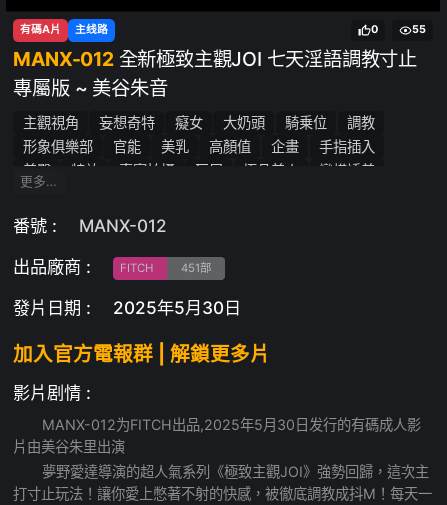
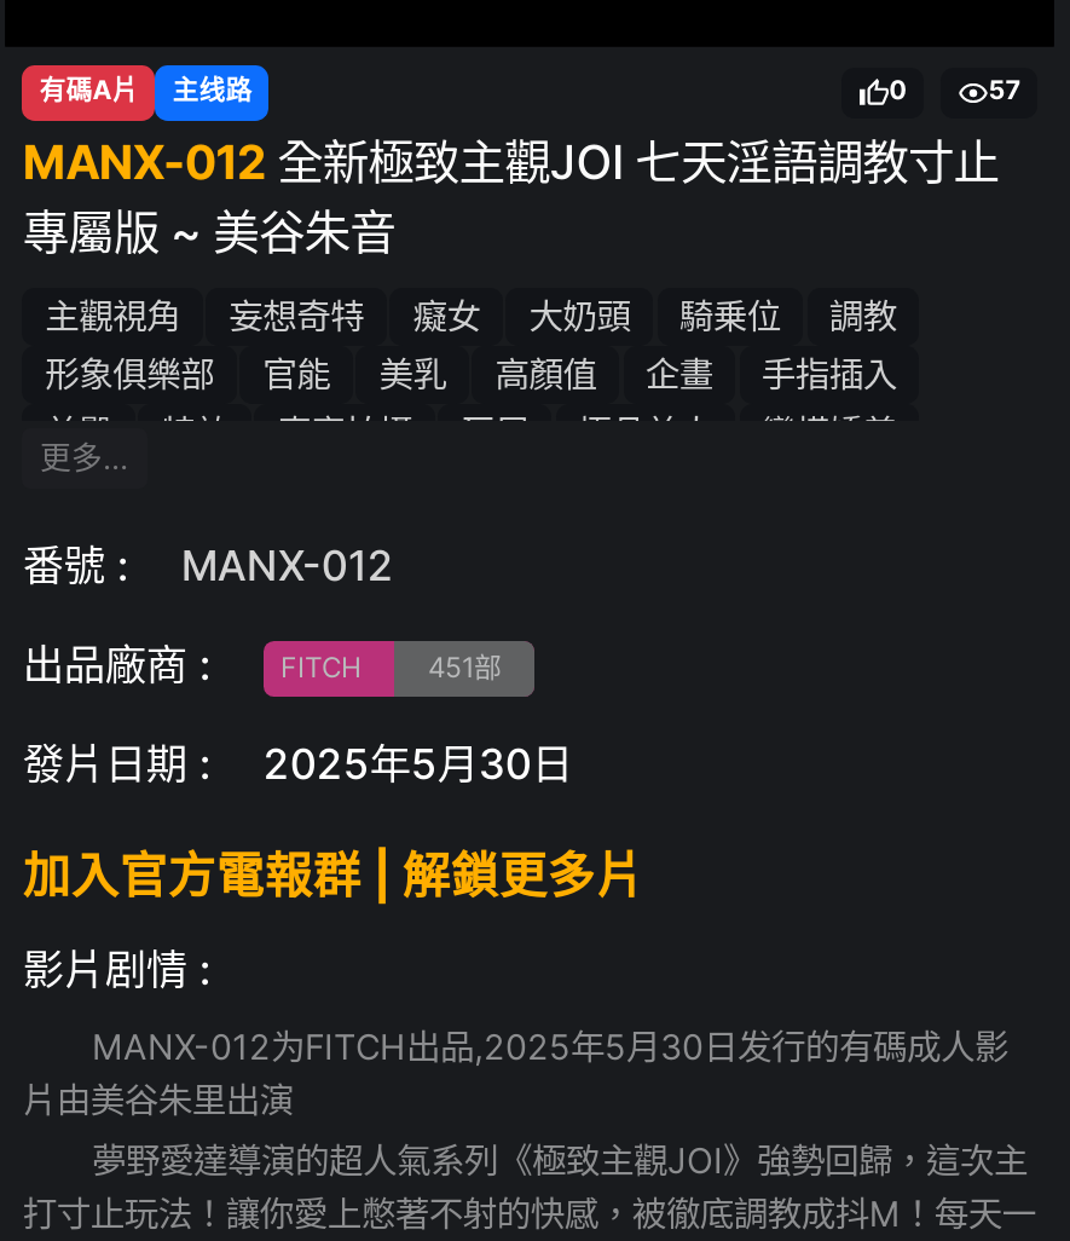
[412,23,426,36] 55 -> [988,76,1020,107] 57

